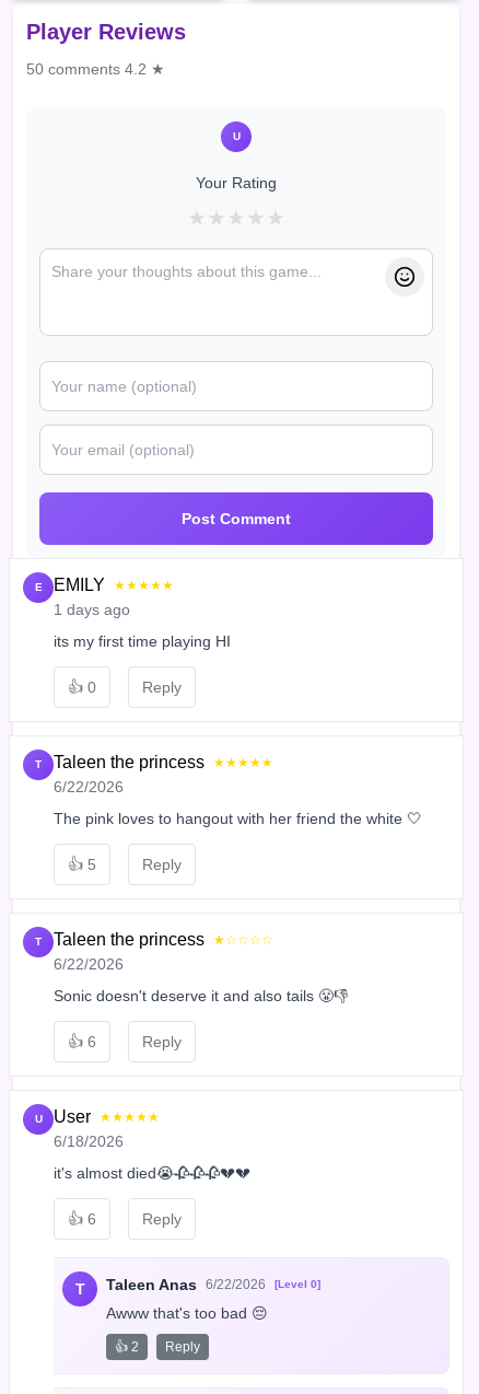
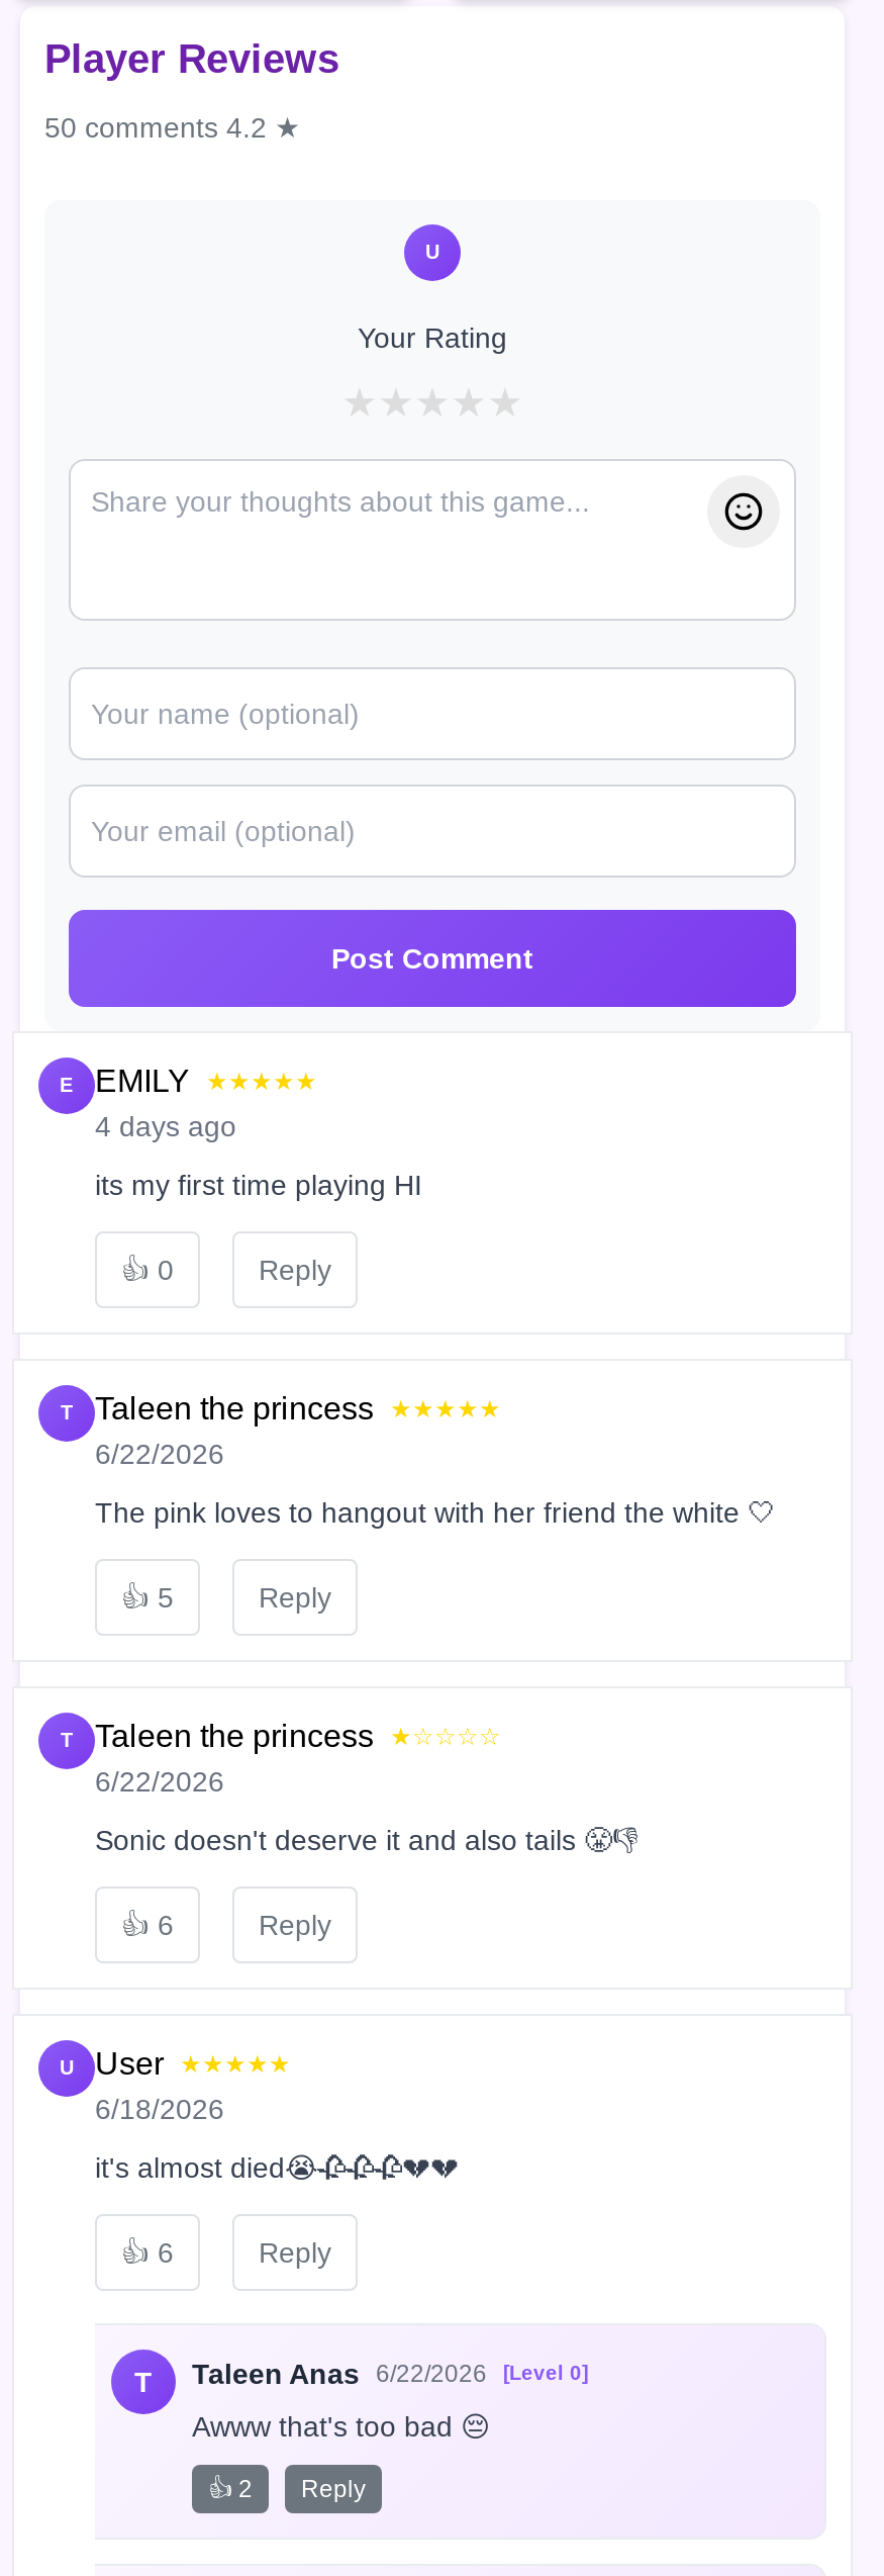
[54,600,130,618] 1 days ago -> [95,1109,236,1142] 4 days ago

